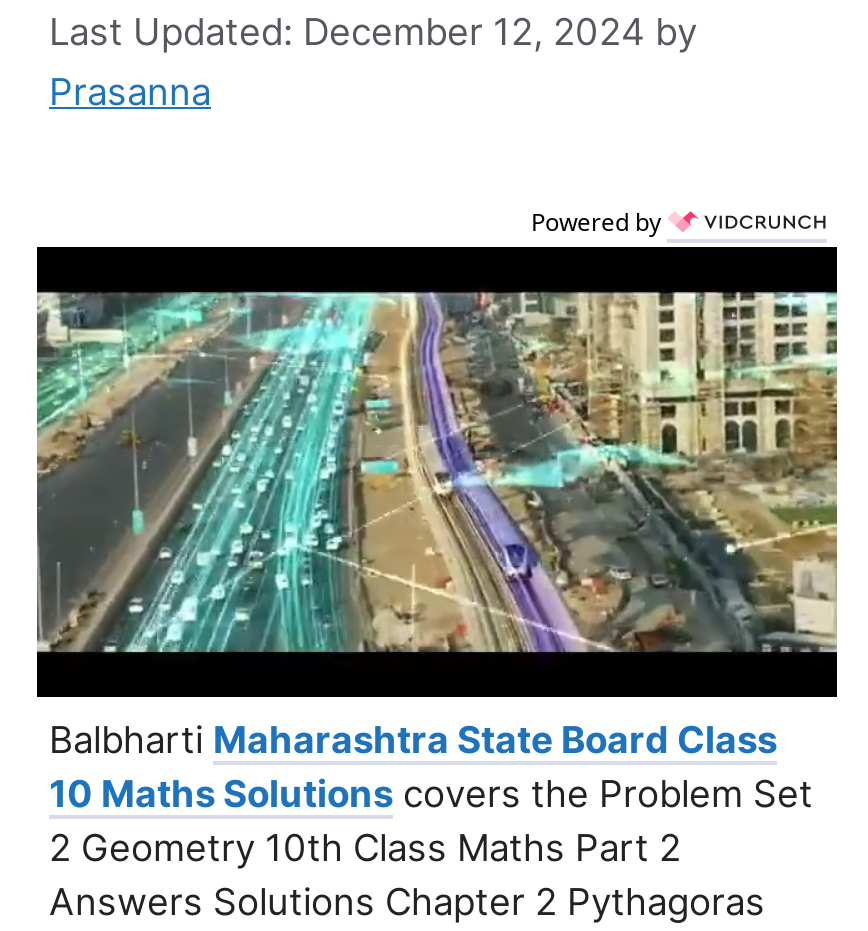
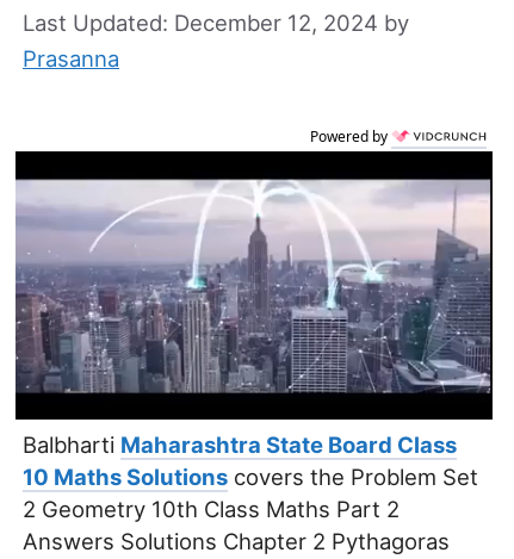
[37,291,839,653] [image] -> [16,179,494,393] [image]

